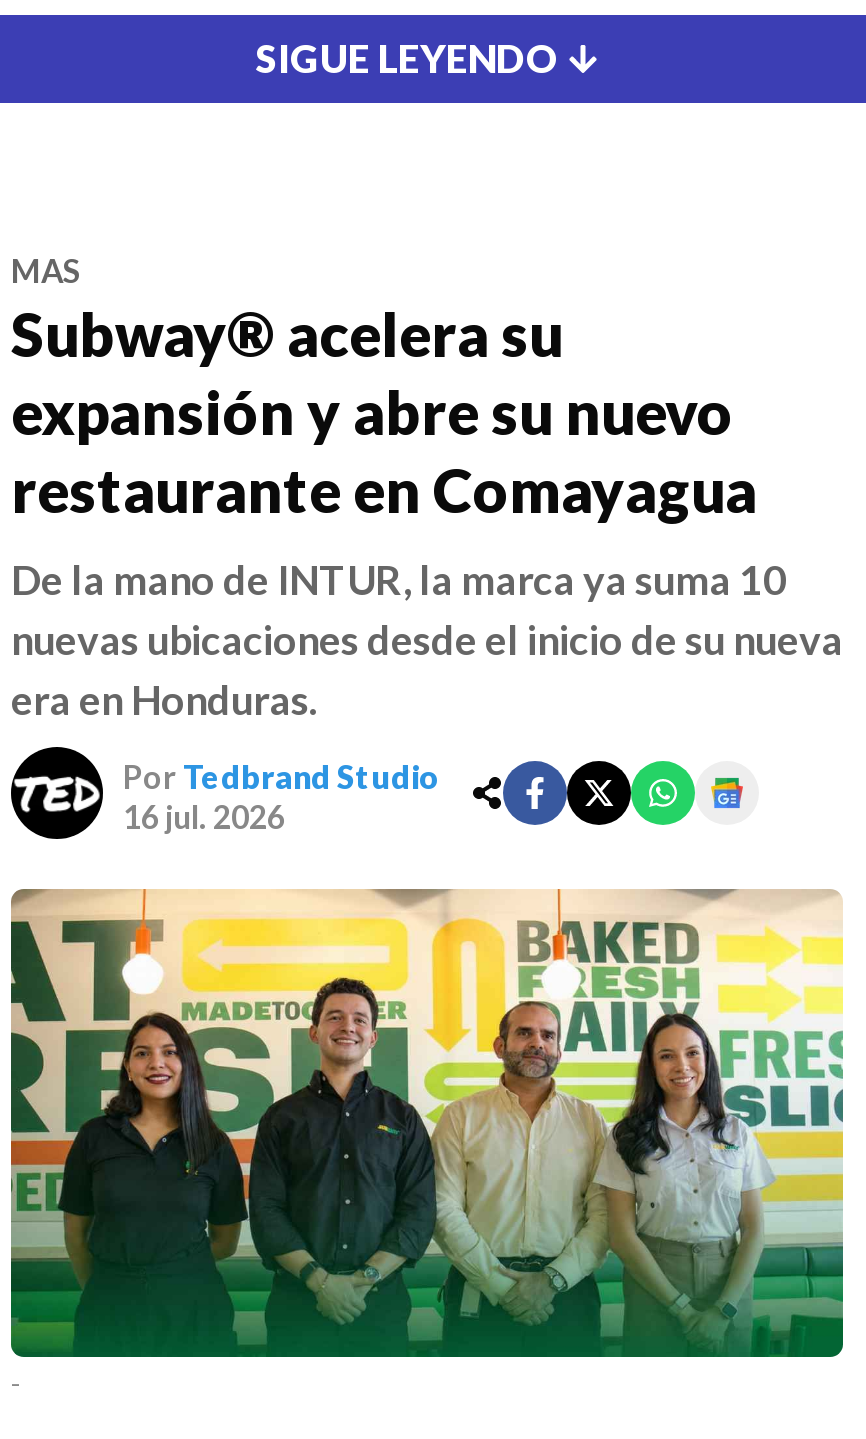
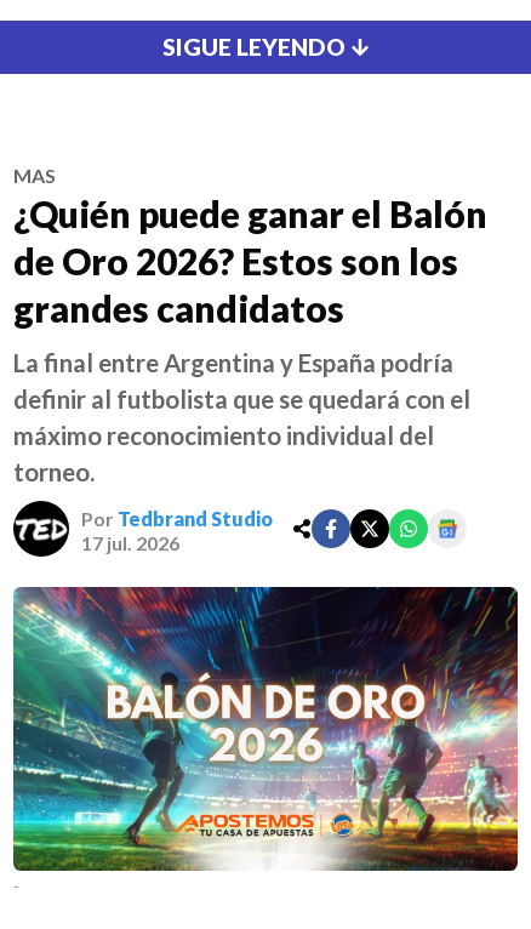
[11,297,843,723] Subway® acelera su | expansión y abre su nuevo | restaurante en Comayagua | De la mano de INTUR, la marca ya suma 10 | nuevas ubicaciones desde el inicio de su nueva | era en Honduras. -> [13,192,487,486] ¿Quién puede ganar el Balón | de Oro 2026? Estos son los | grandes candidatos | La final entre Argentina y España podría | definir al futbolista que se quedará con el | máximo reconocimiento individual del | torneo.
[123,797,285,835] 16 jul. 2026 -> [81,531,179,554] 17 jul. 2026
[9,887,845,1359] [image] -> [12,586,519,872] [image]

